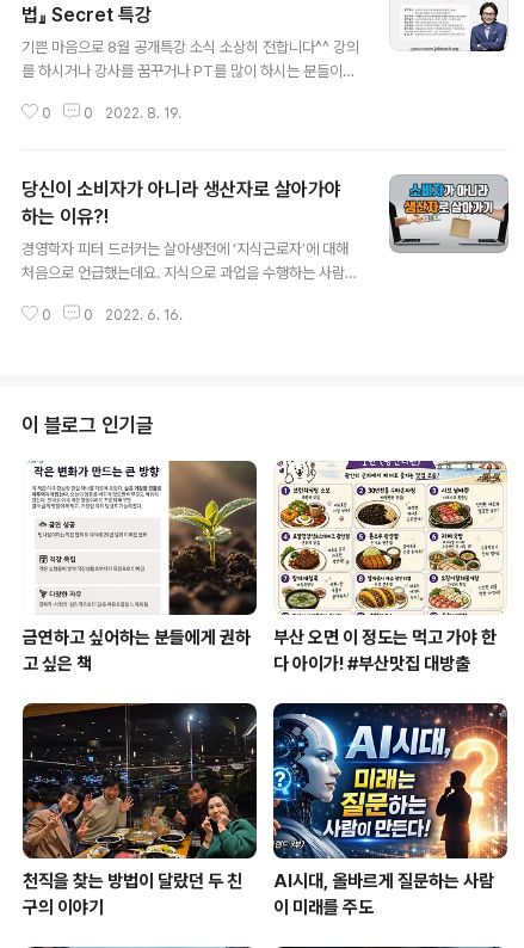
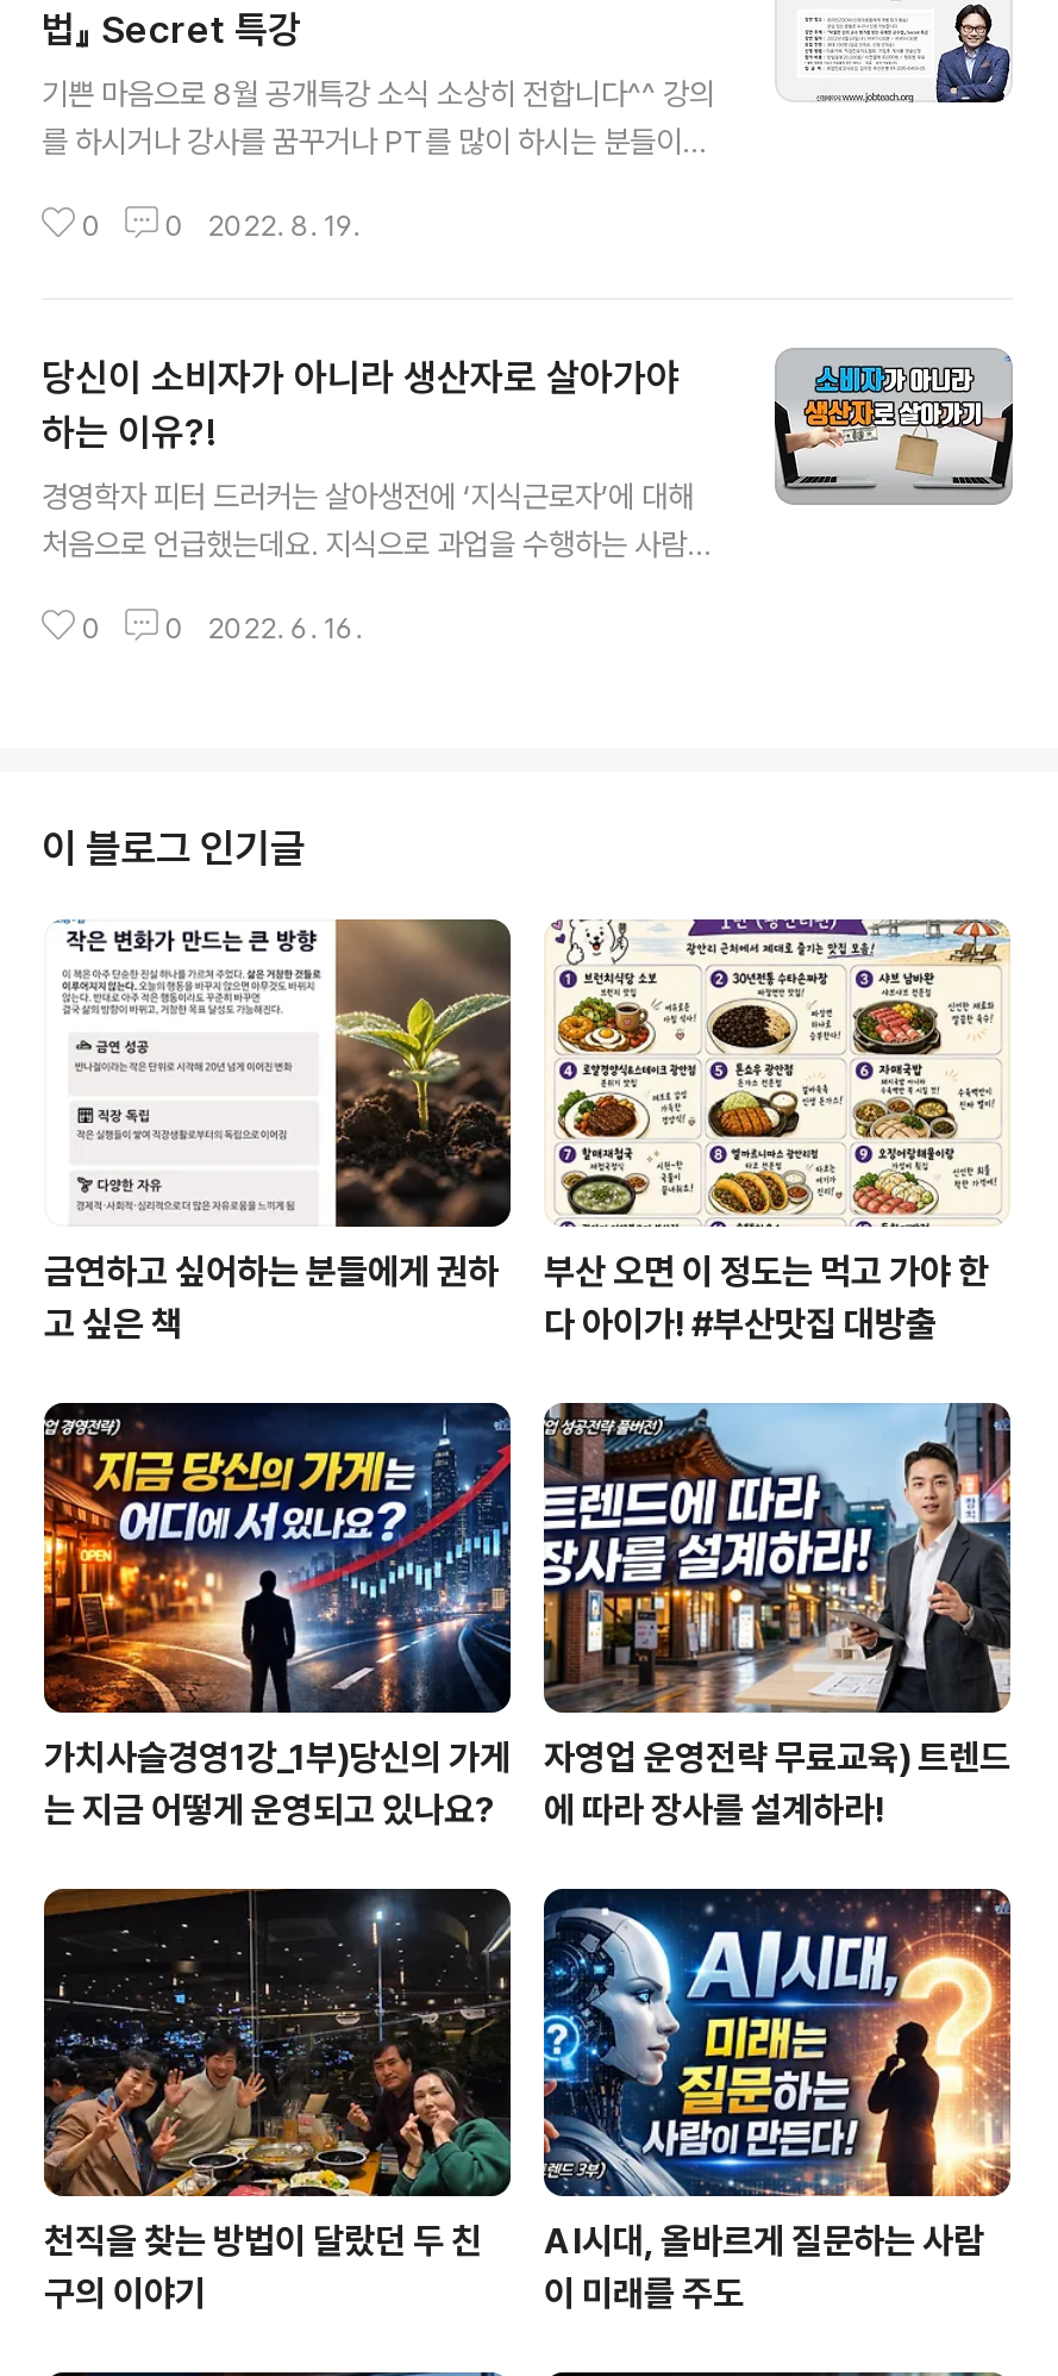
none -> [42,1403,511,1831] [image] | 가치사슬경영1강_1부)당신의 가게 | 는 지금 어떻게 운영되고 있나요?
none -> [541,1401,1013,1831] [image] | 자영업 운영전략 무료교육) 트렌드 | 에 따라 장사를 설계하라!

